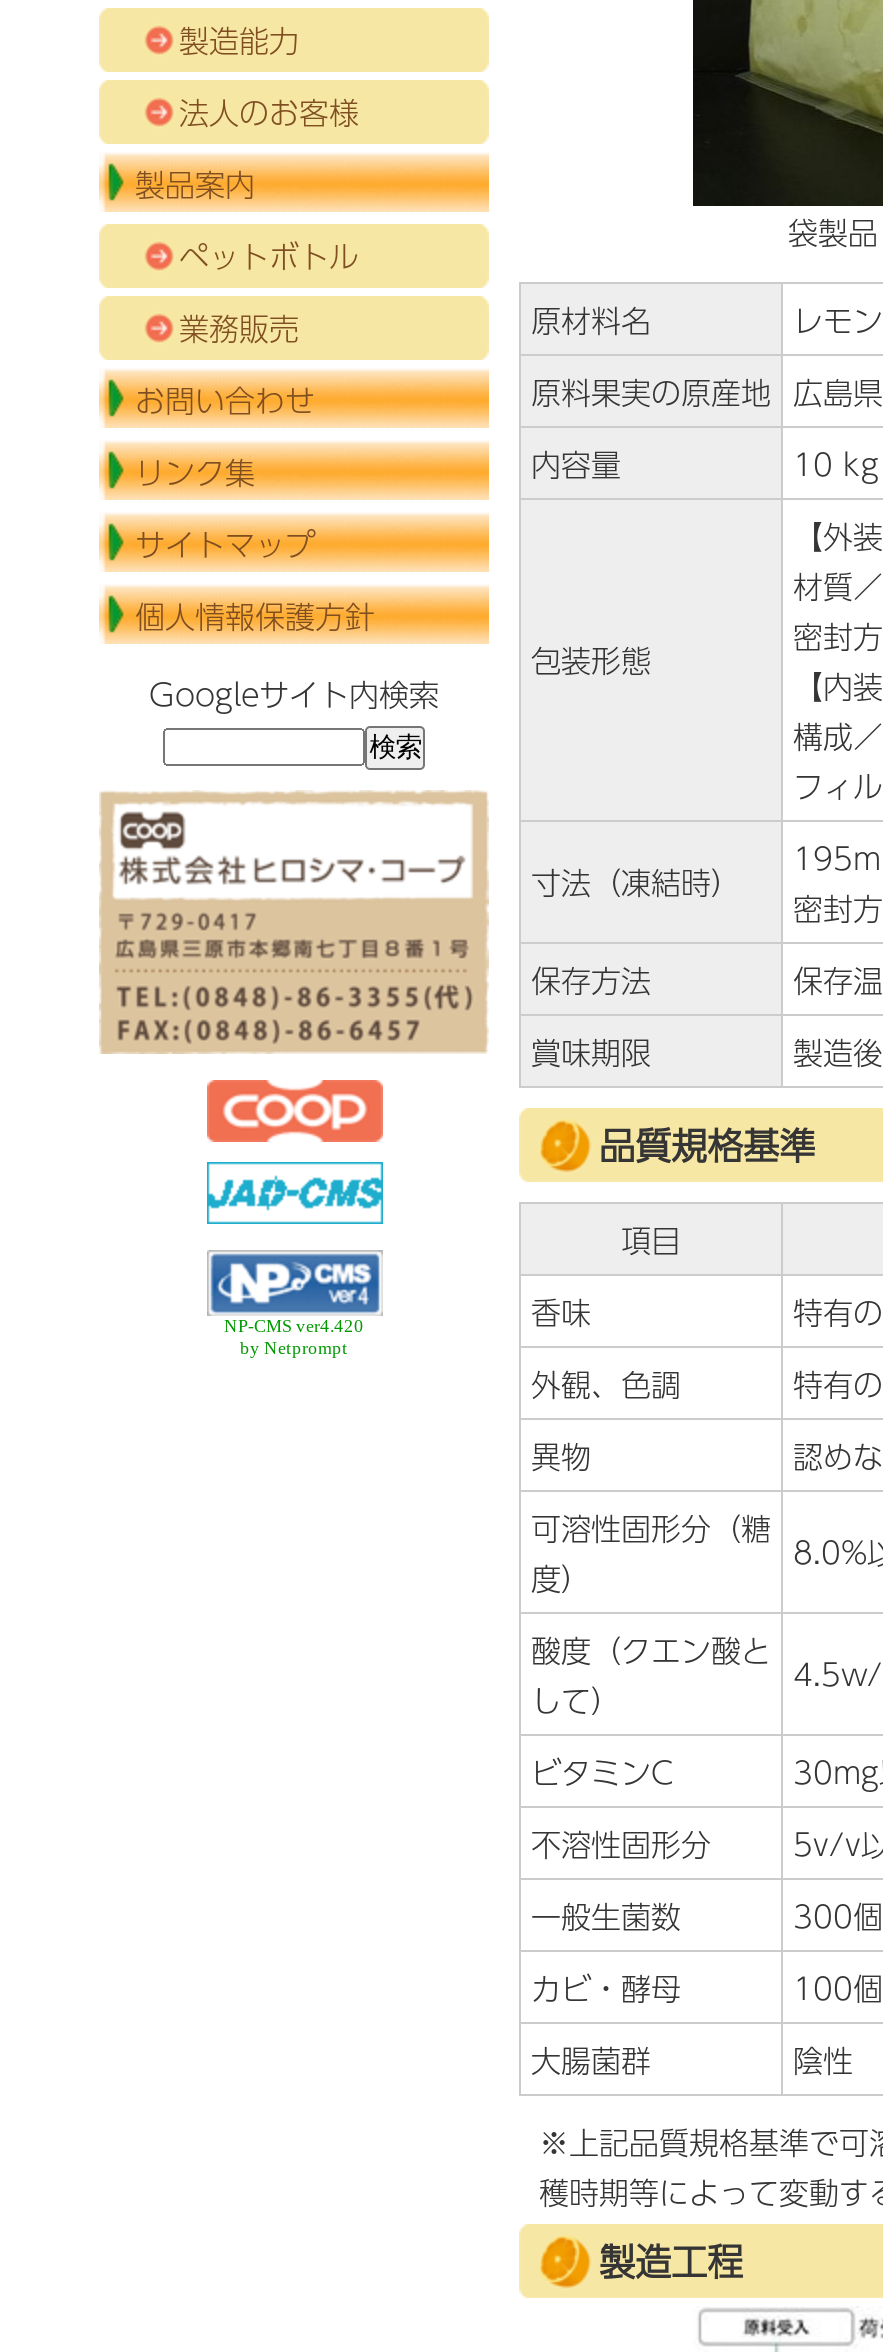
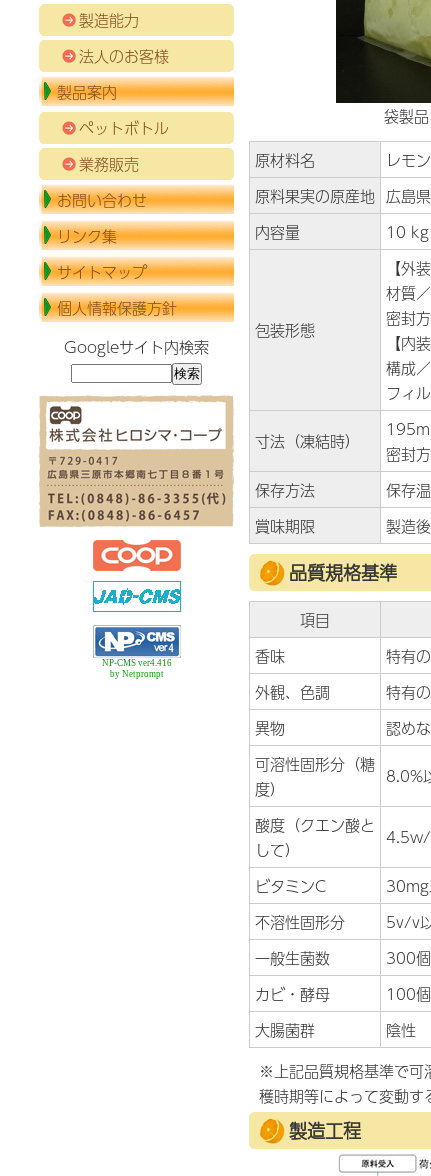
[224,1316,364,1336] NP-CMS ver4.420 -> [101,658,171,668] NP-CMS ver4.416

